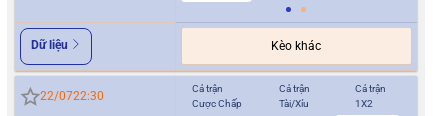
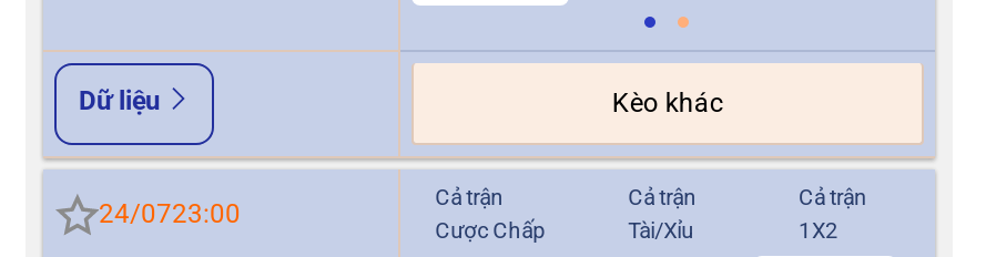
[40,89,104,103] 22/0722:30 -> [99,198,241,229] 24/0723:00

